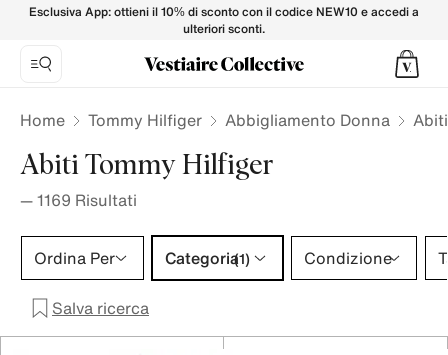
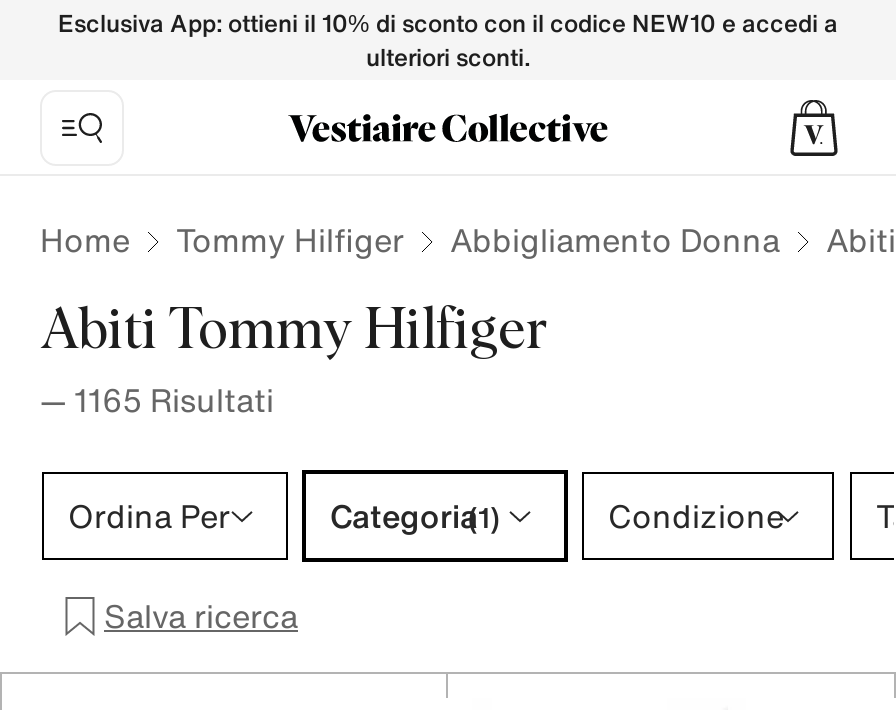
[20,188,137,212] — 1169 Risultati -> [40,376,274,424] — 1165 Risultati

